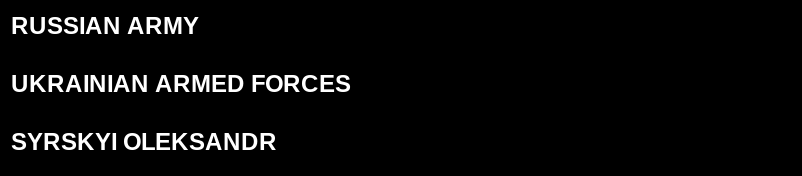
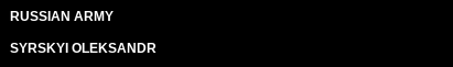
[11,70,351,98] UKRAINIAN ARMED FORCES -> none

